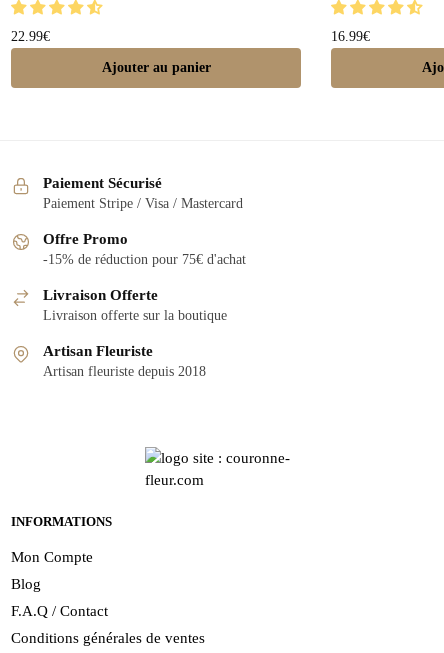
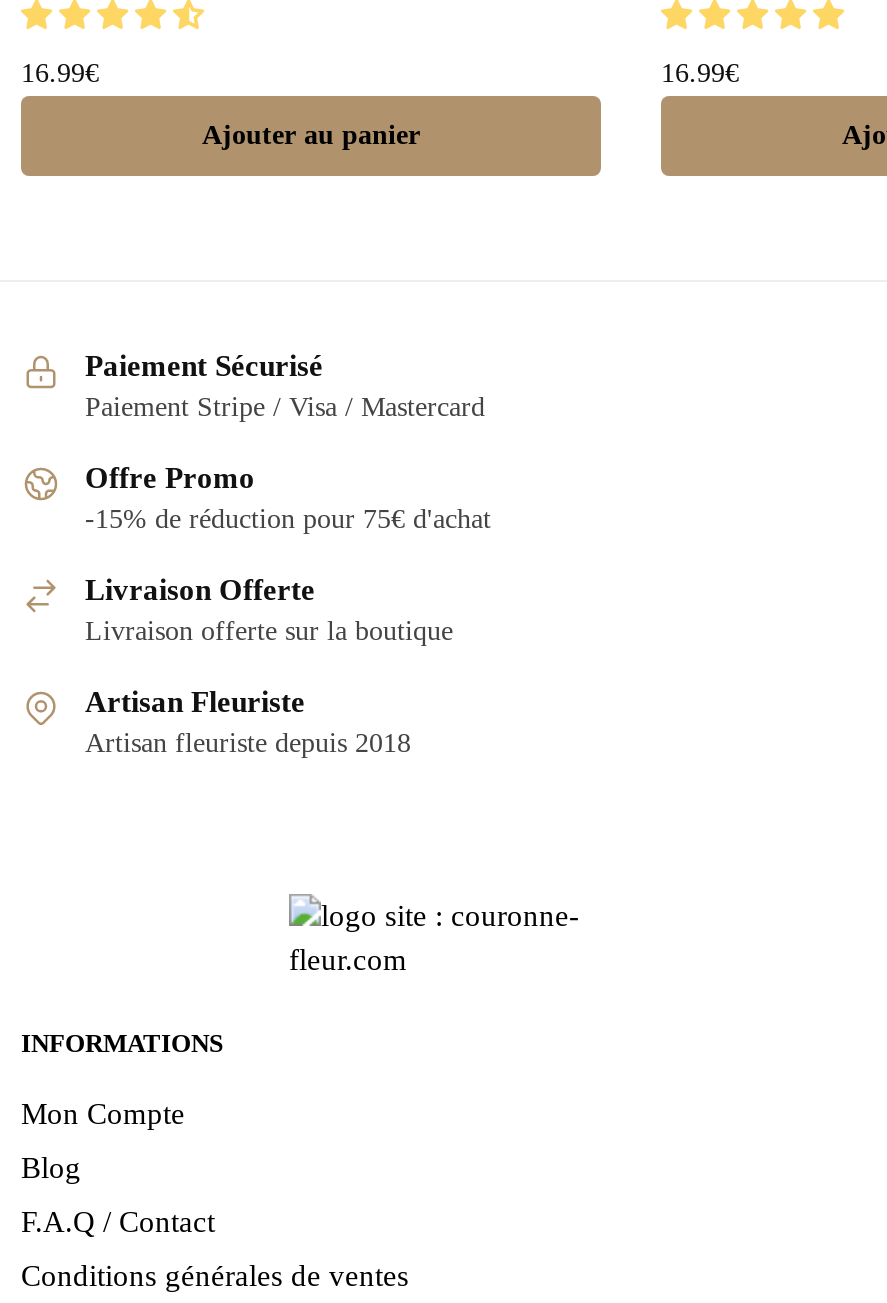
[11,29,50,44] 22.99€ -> [21,59,99,89] 16.99€

